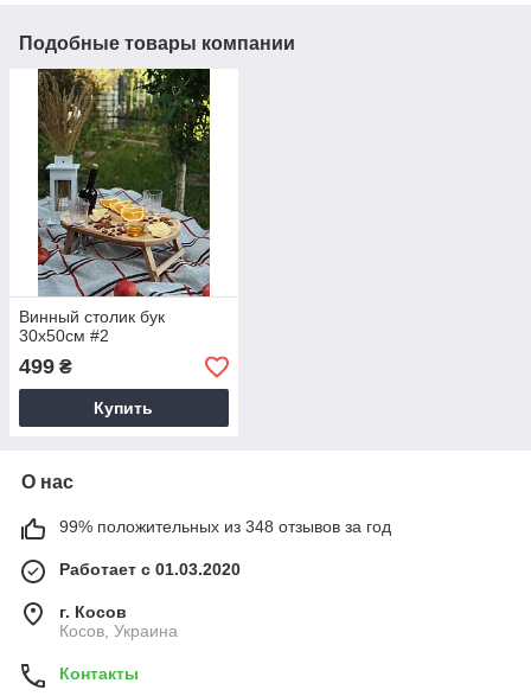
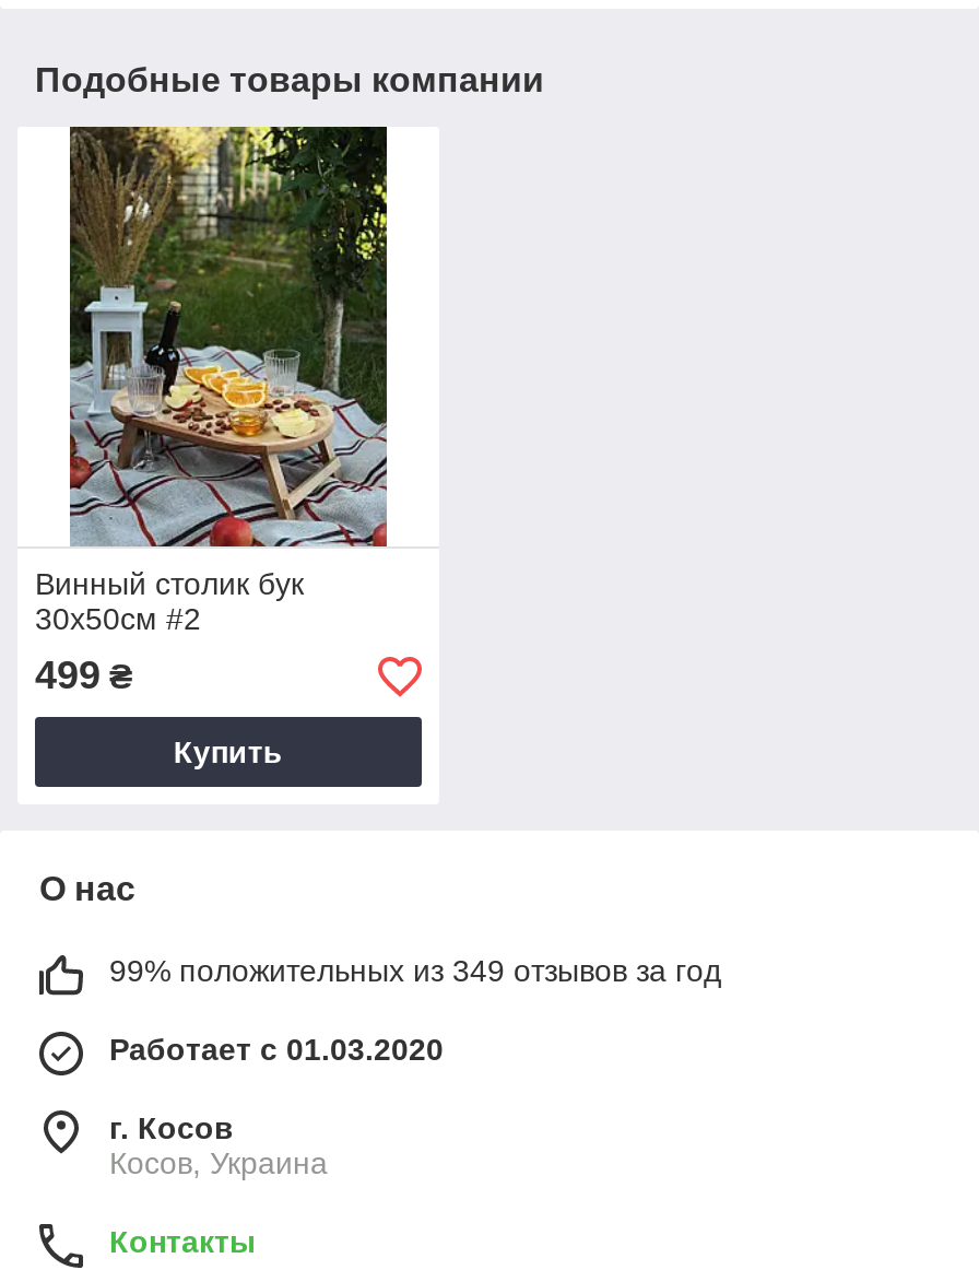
[59,517,391,536] 99% положительных из 348 отзывов за год -> [109,954,721,989] 99% положительных из 349 отзывов за год

